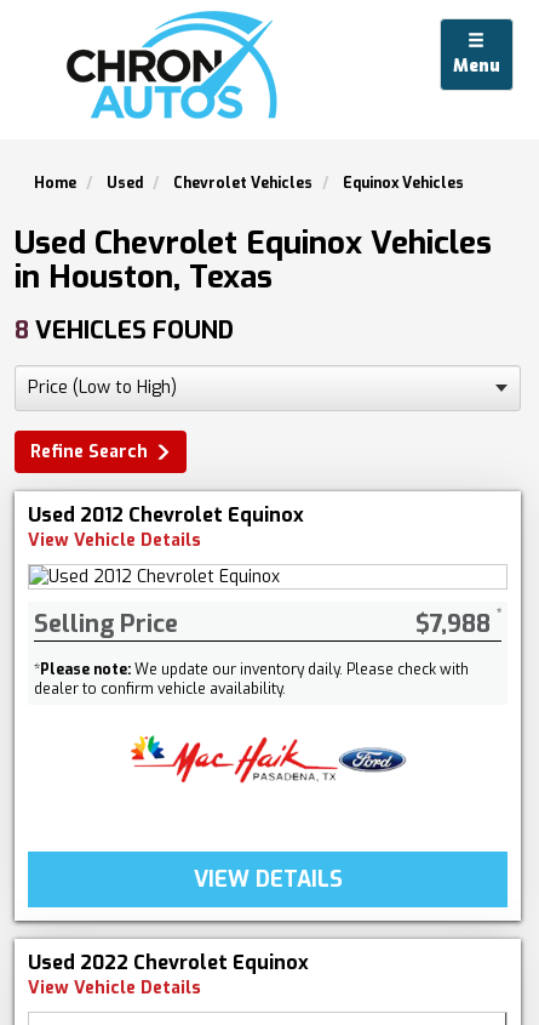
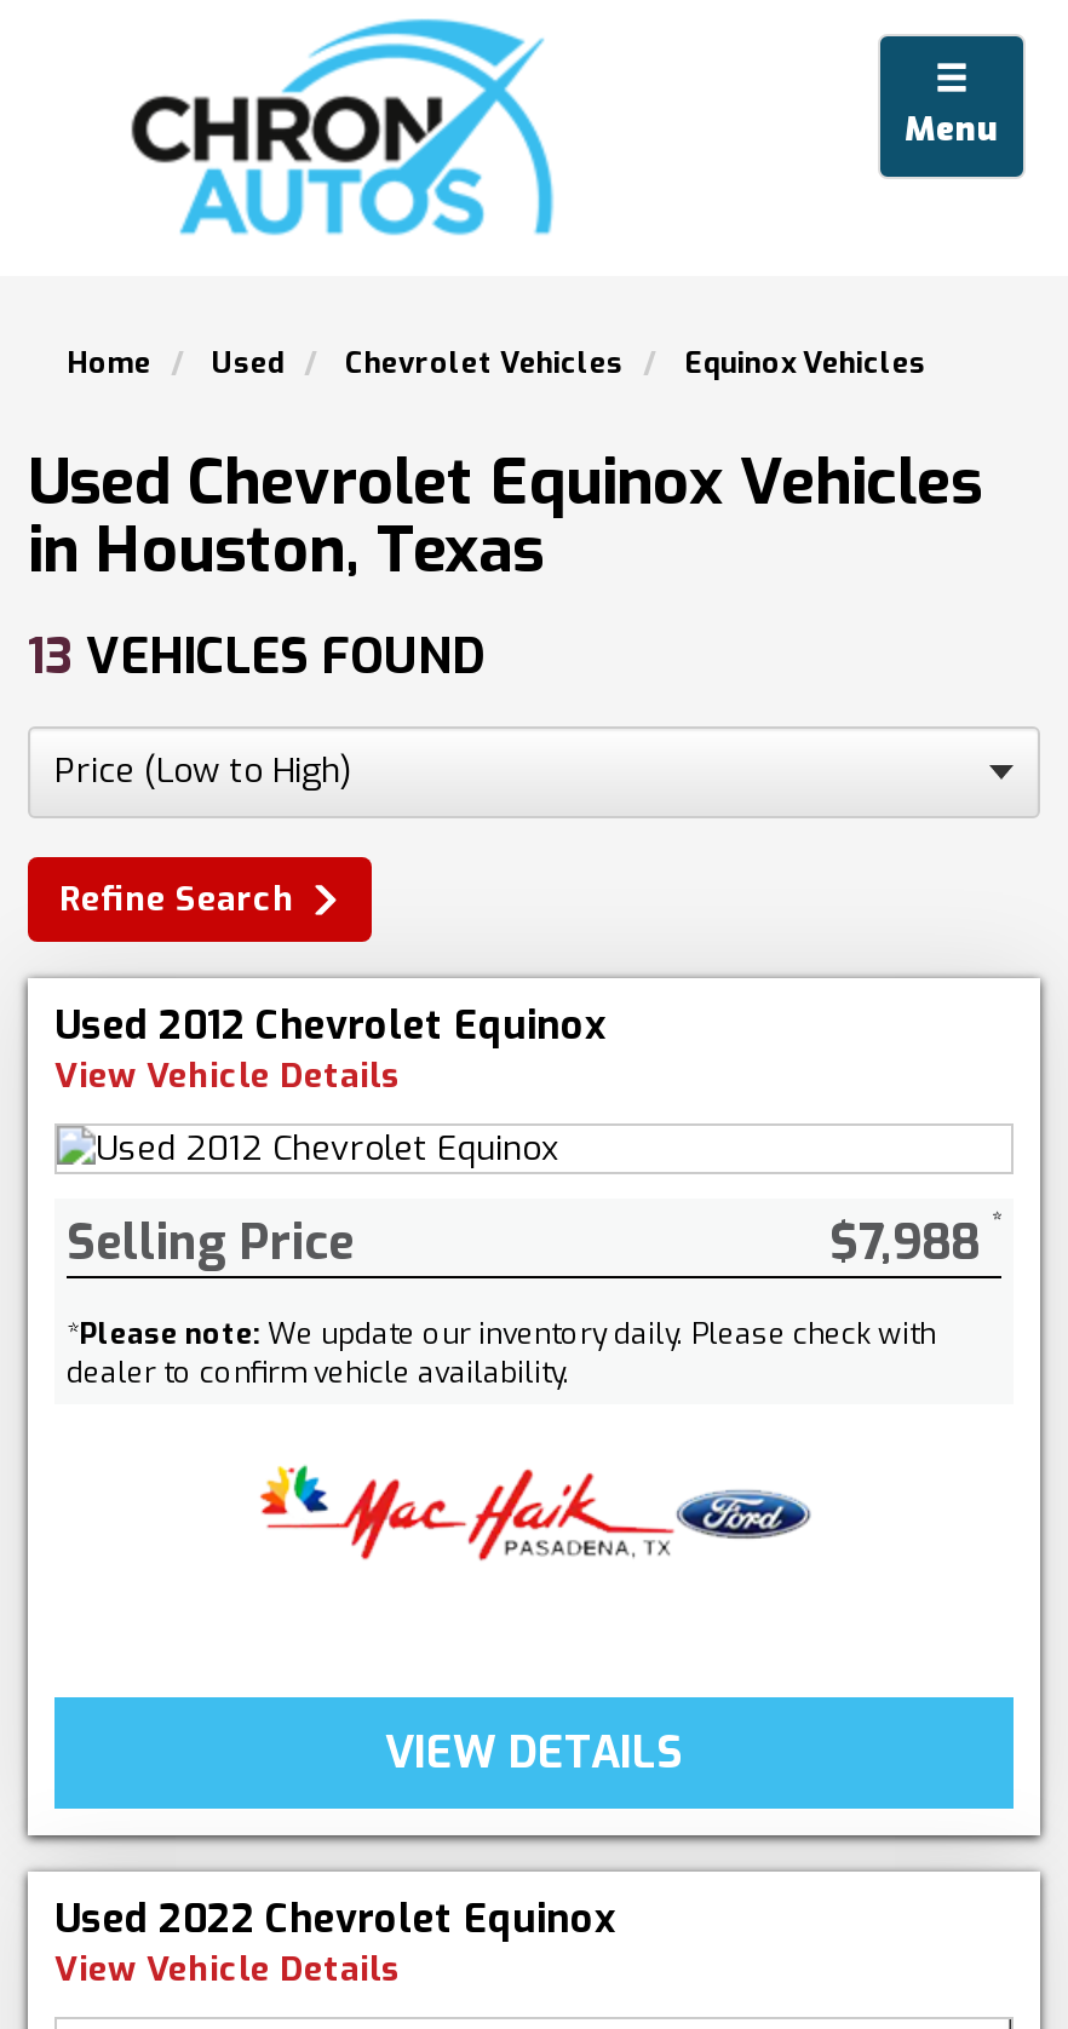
[15,314,234,347] 8 VEHICLES FOUND -> [28,624,483,690] 13 VEHICLES FOUND

